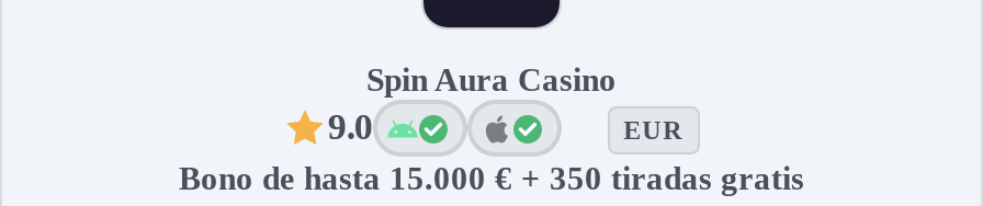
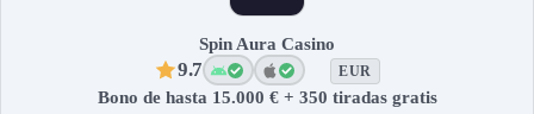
[328,106,373,148] 9.0 -> [178,58,202,81] 9.7

